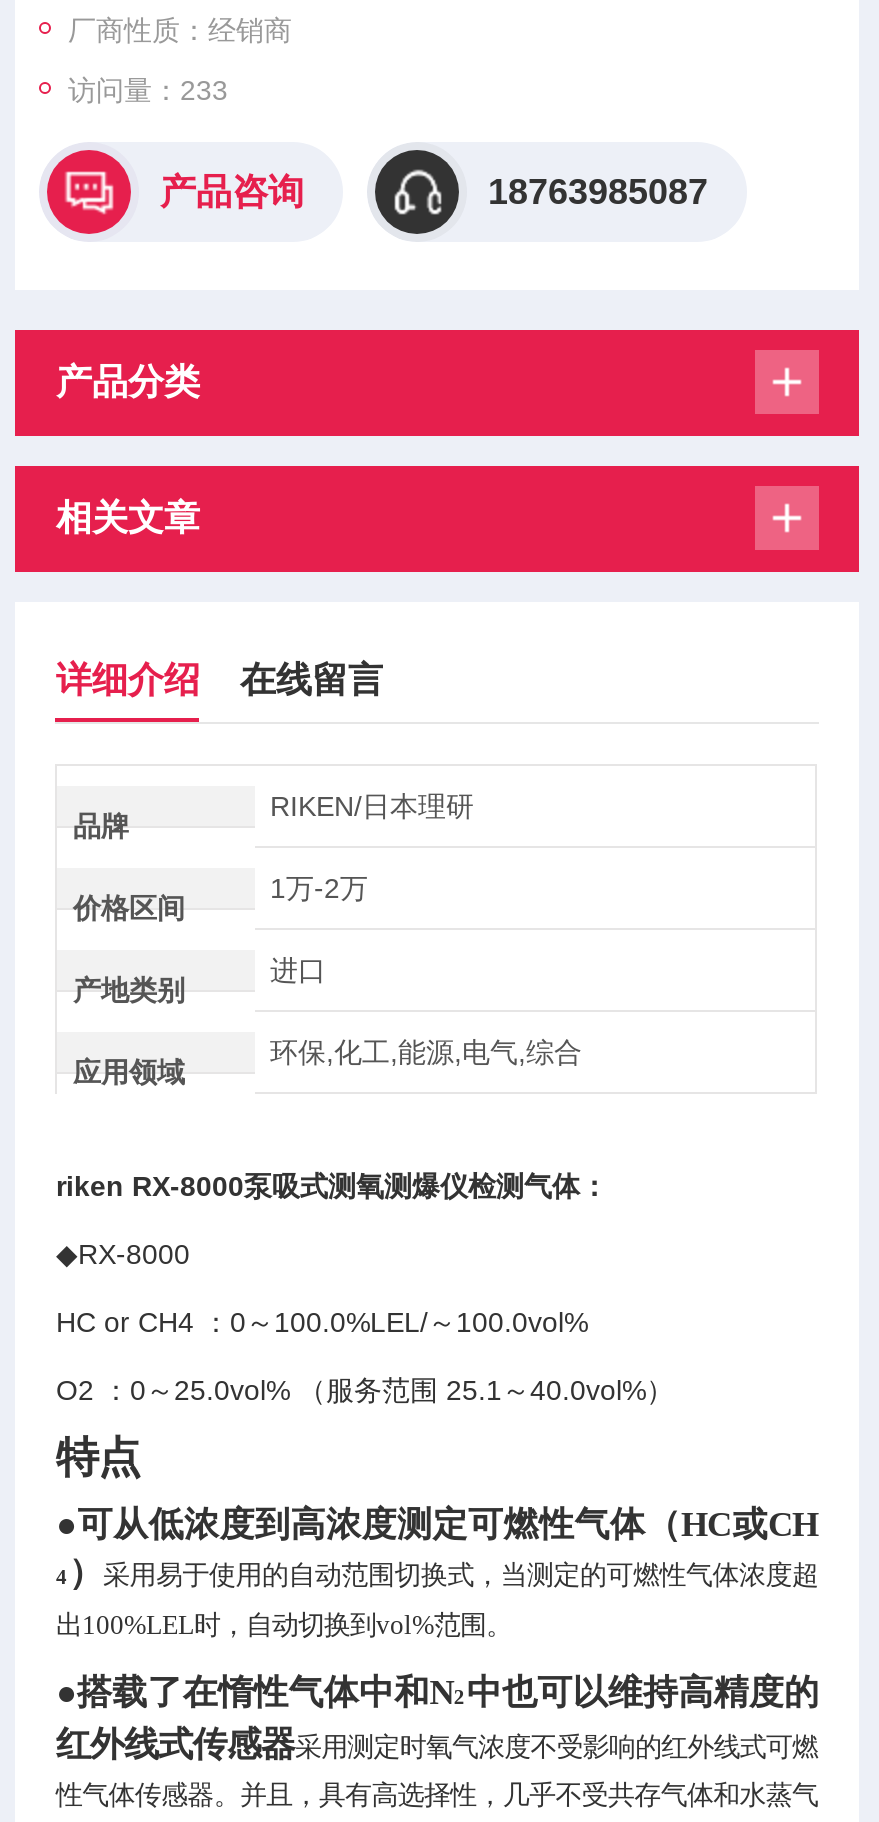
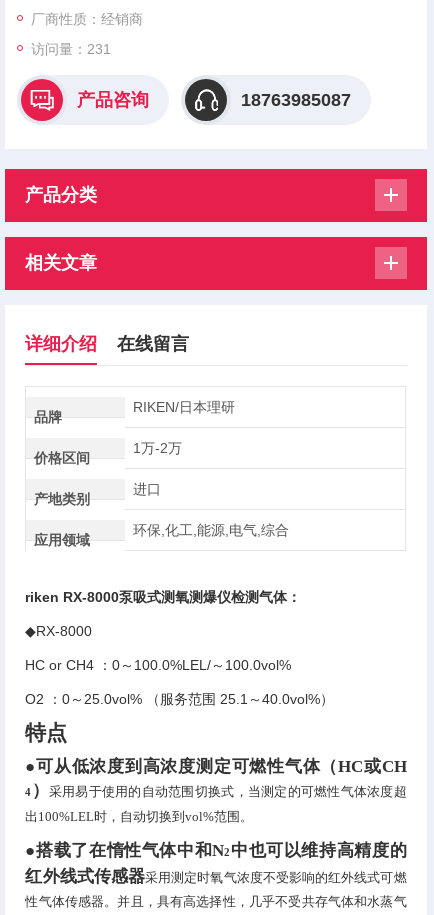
[68,74,228,106] 访问量：233 -> [31,41,111,57] 访问量：231

